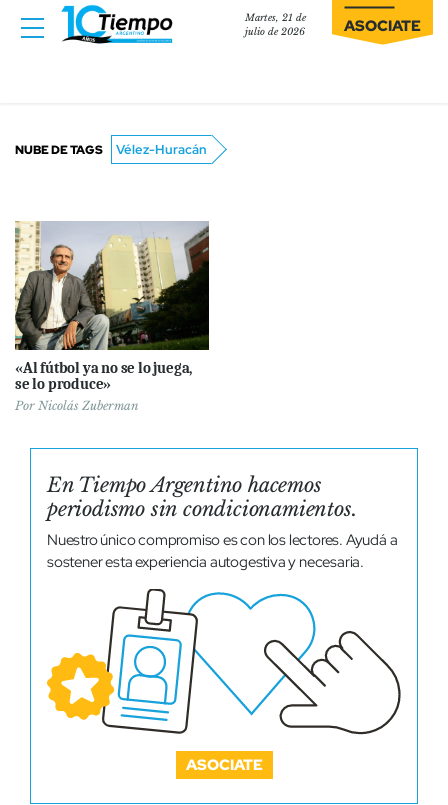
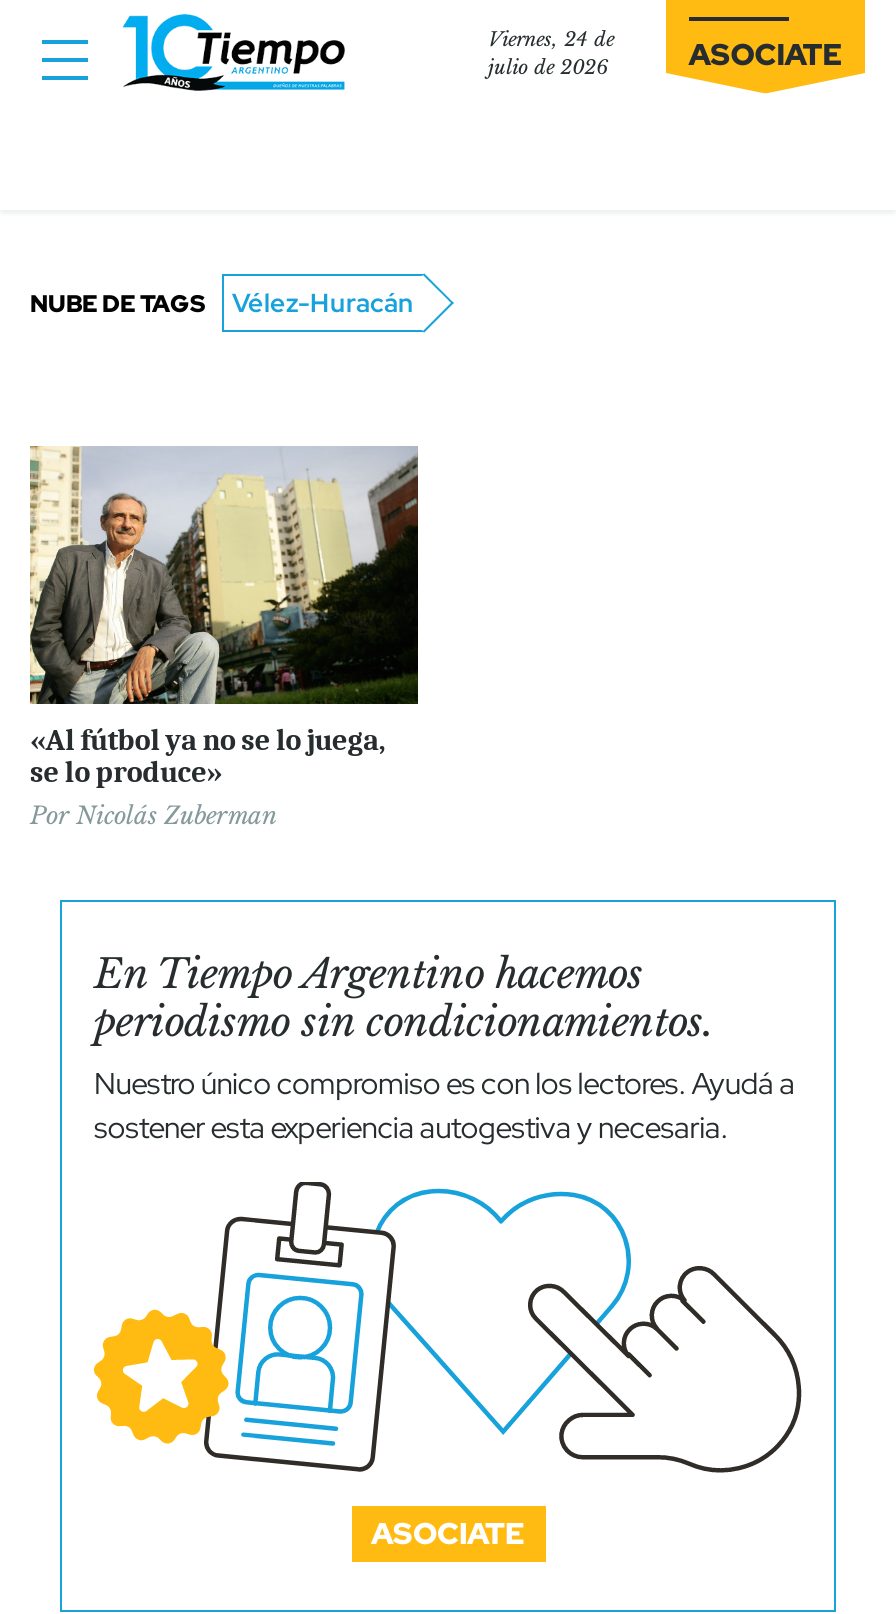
[245,12,306,24] Martes, 21 de -> [488,28,614,52] Viernes, 24 de

